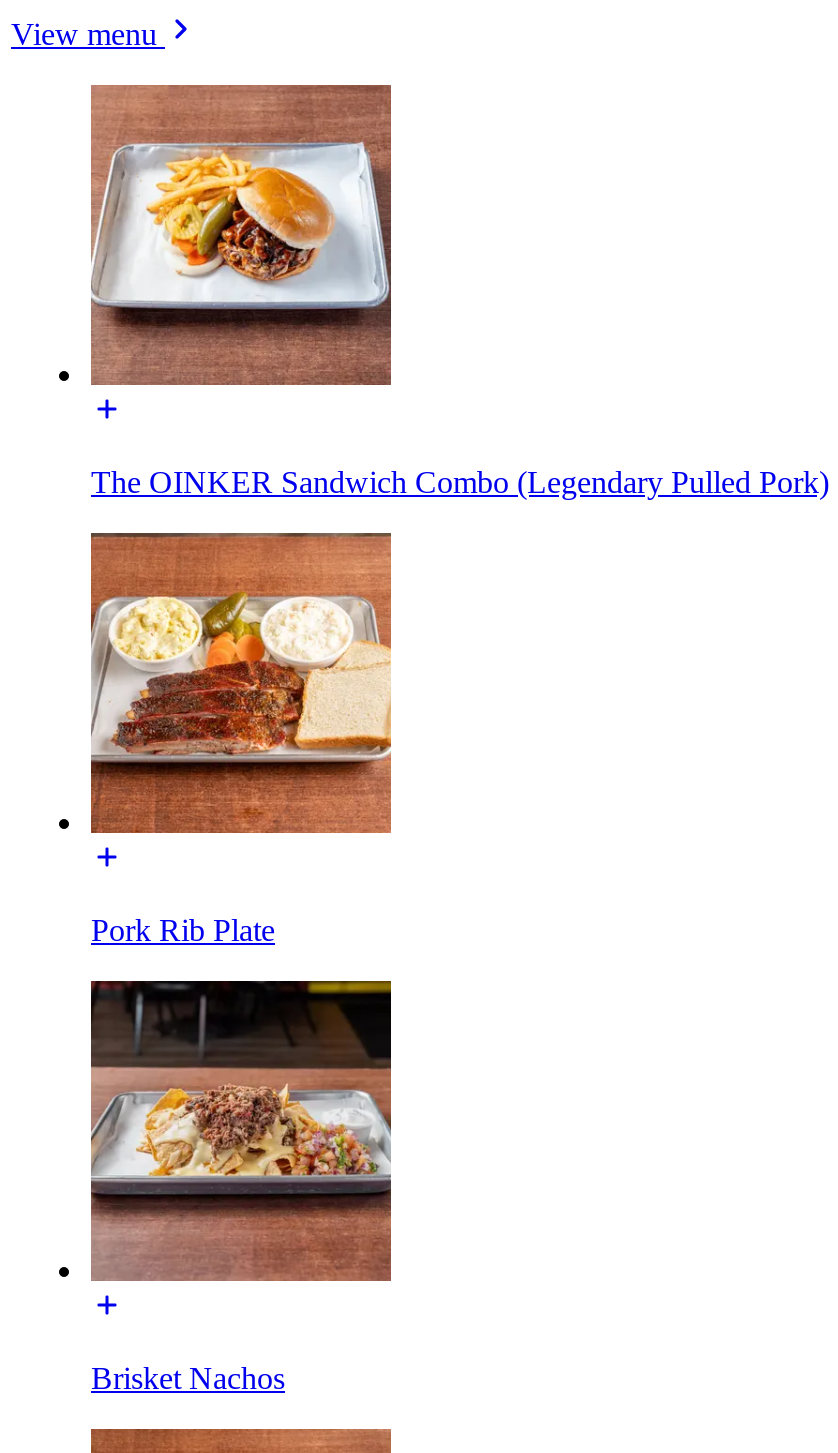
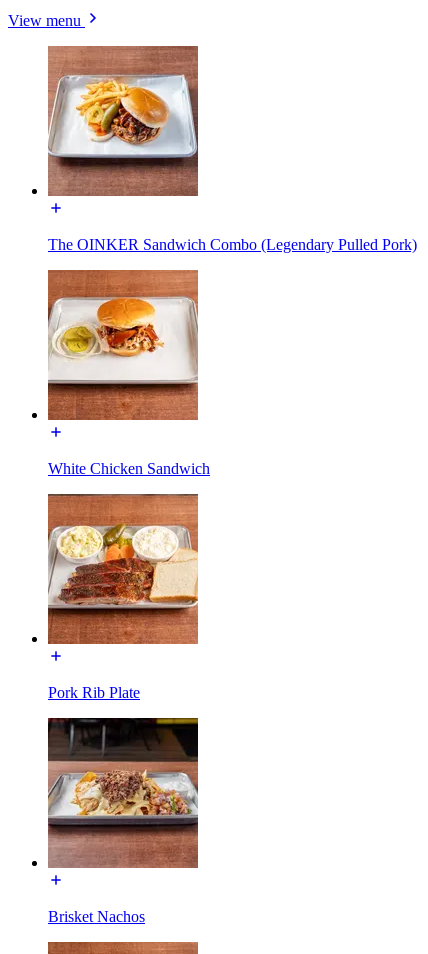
none -> [48,460,210,477] White Chicken Sandwich
none -> [50,296,198,391] [image]

